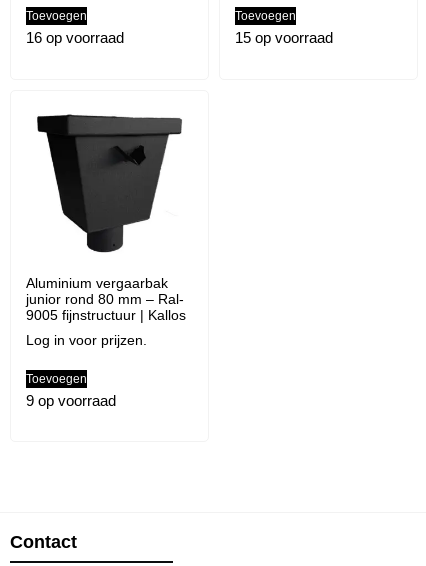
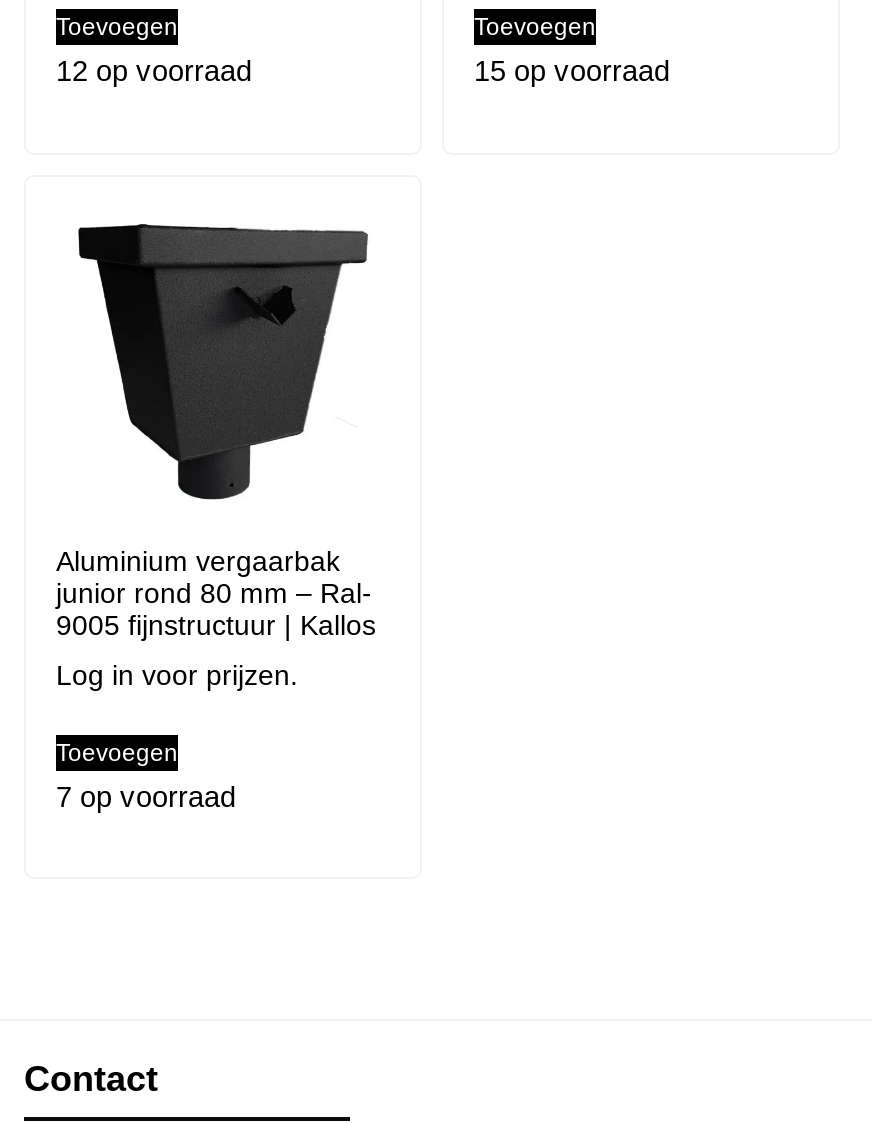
[26,30,124,46] 16 op voorraad -> [56,55,252,87] 12 op voorraad
[26,392,116,408] 9 op voorraad -> [56,780,236,812] 7 op voorraad

